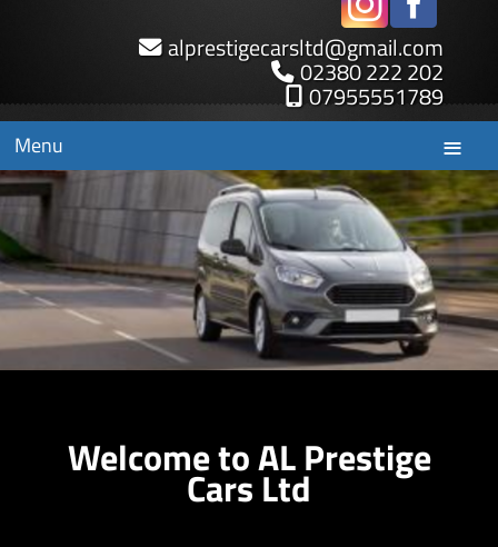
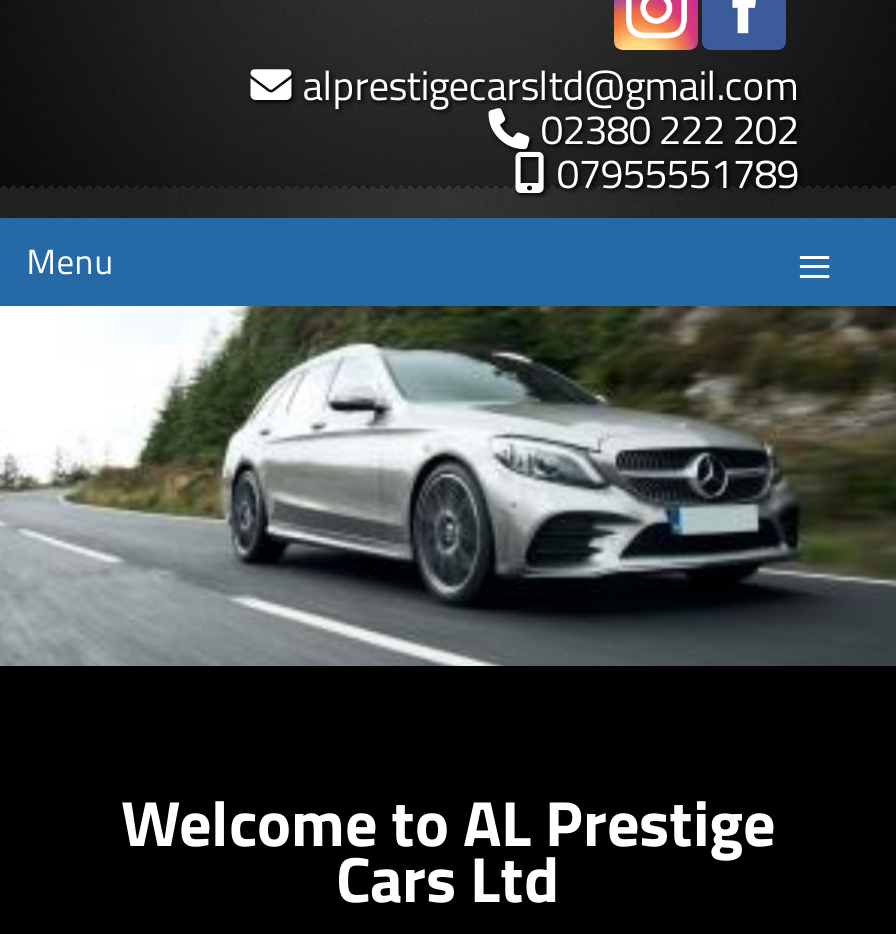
[3,169,495,370] [image] -> [6,304,890,666] [image]

